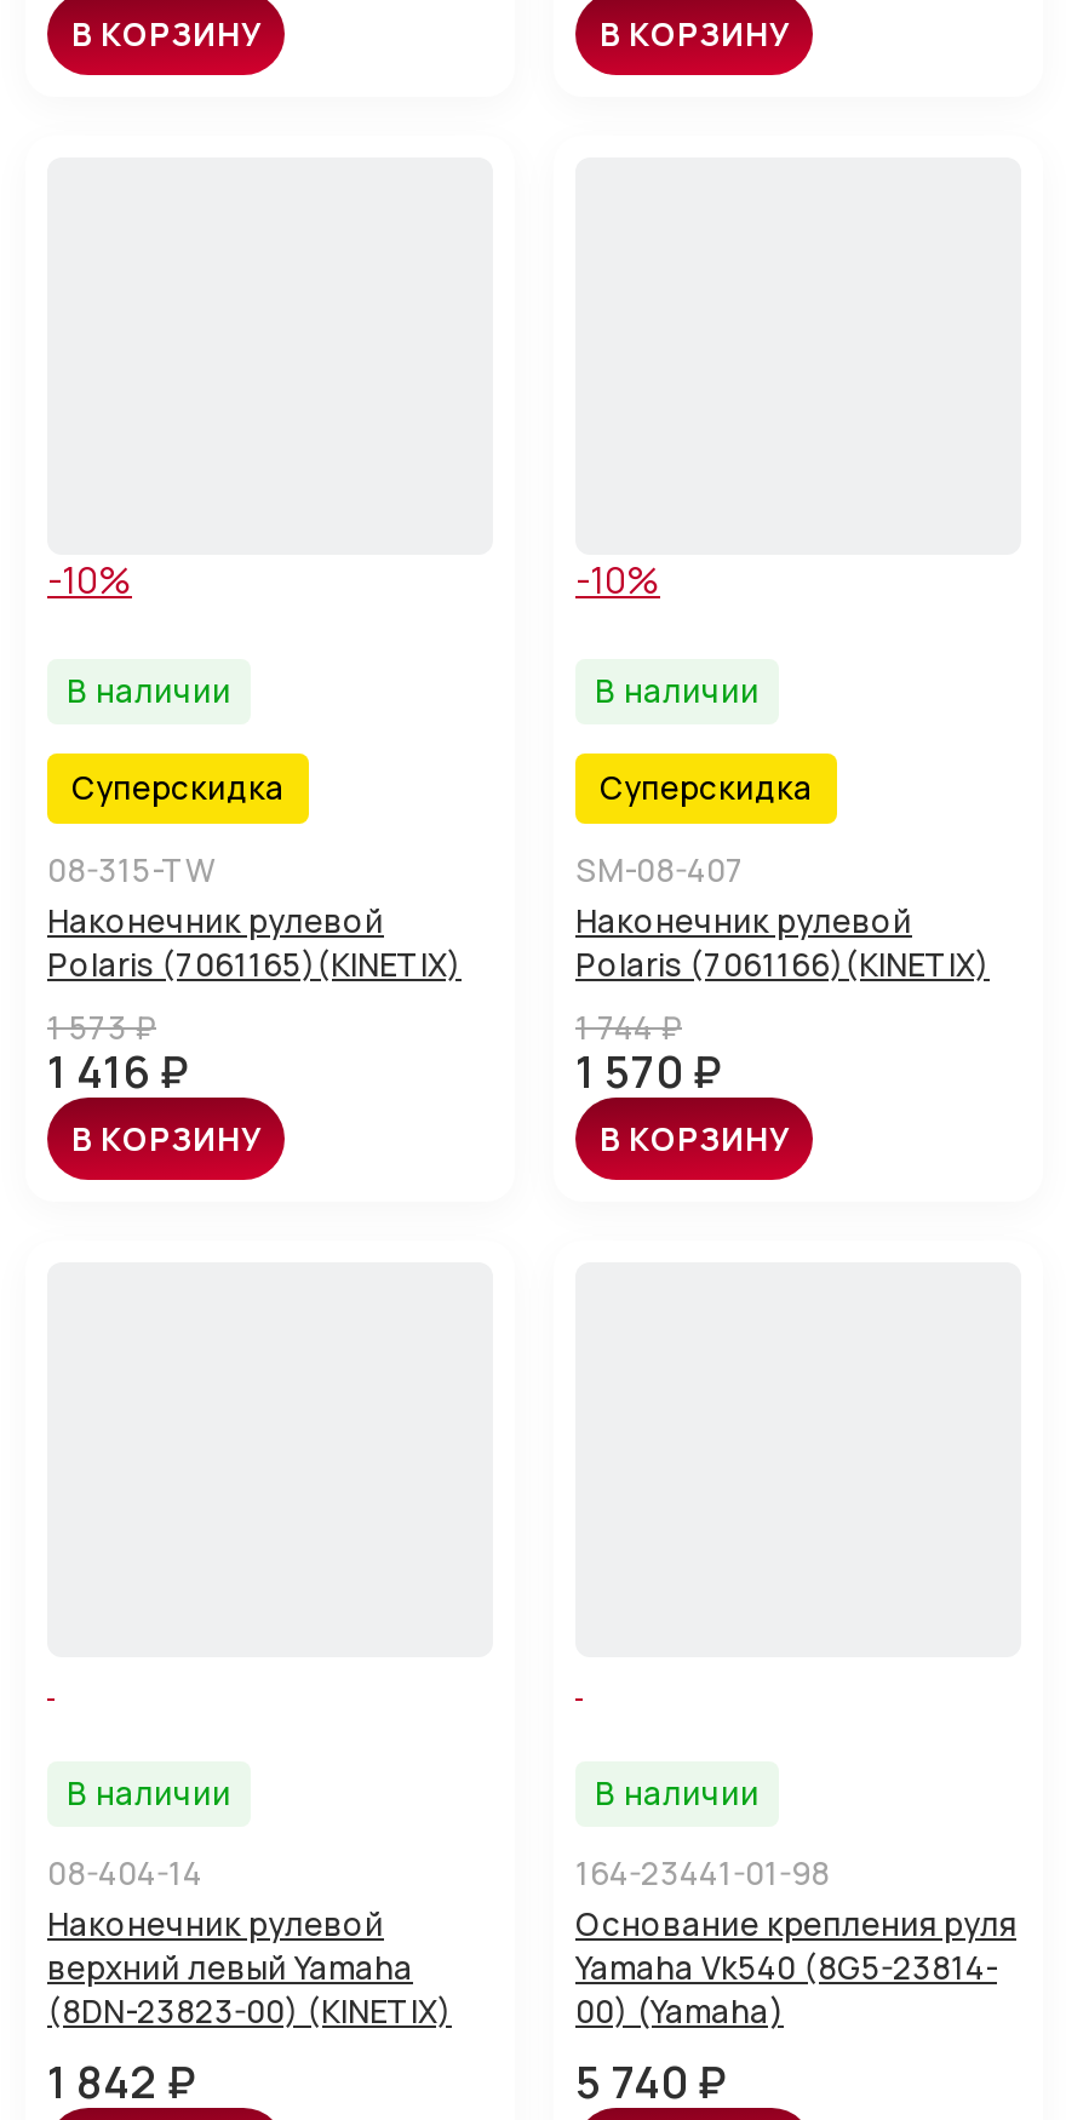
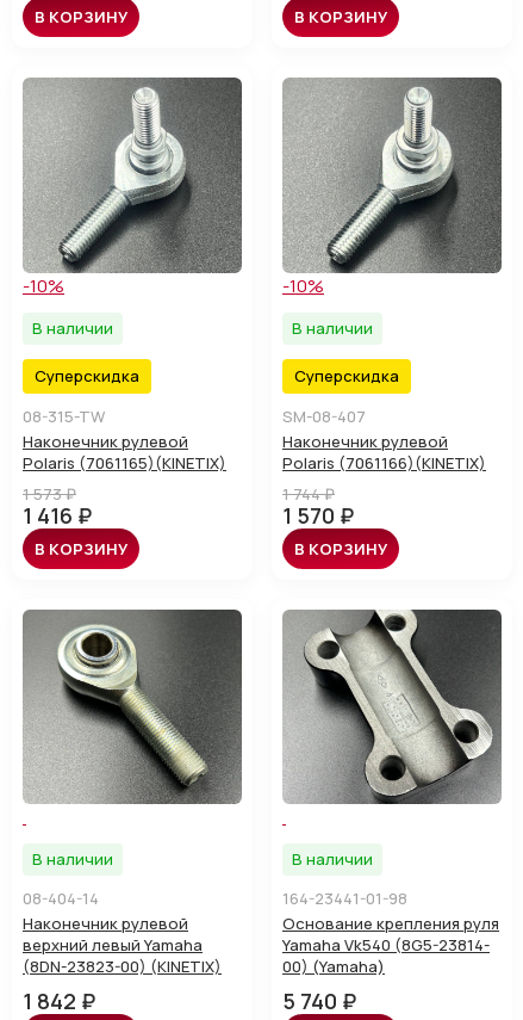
none -> [23,76,243,274] [image]
none -> [282,76,503,274] [image]
none -> [23,608,243,805] [image]
none -> [282,608,503,805] [image]

